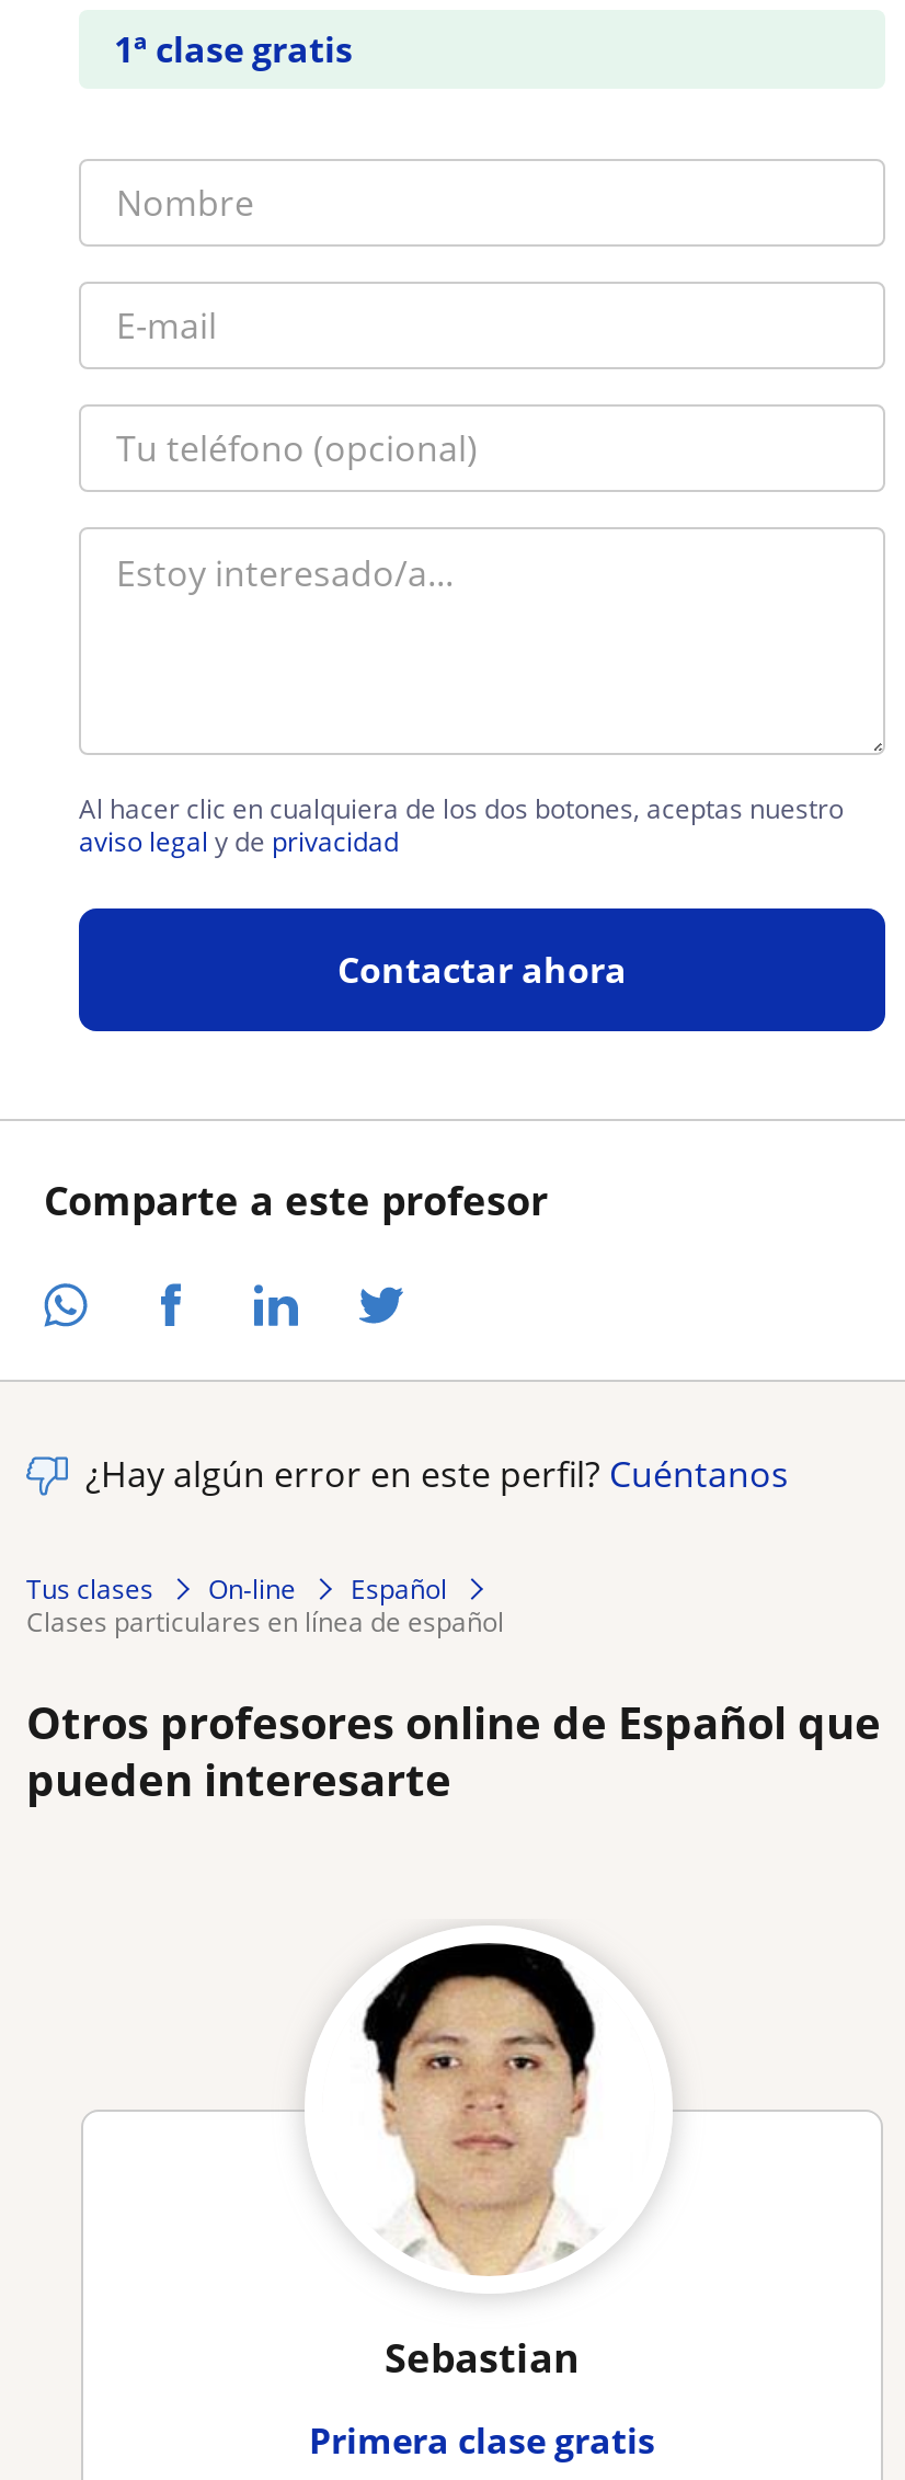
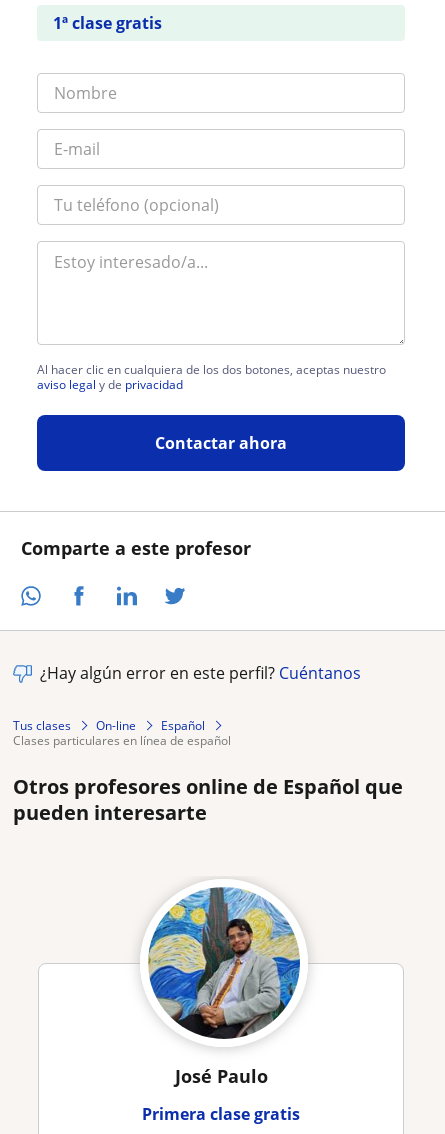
[322,1941,655,2383] [image] | Sebastian -> [147,887,301,1088] [image] | José Paulo

